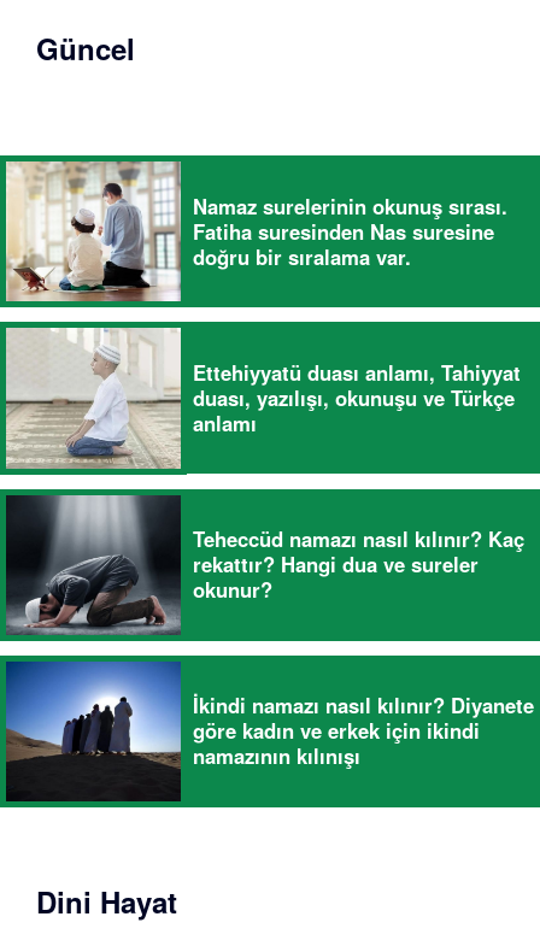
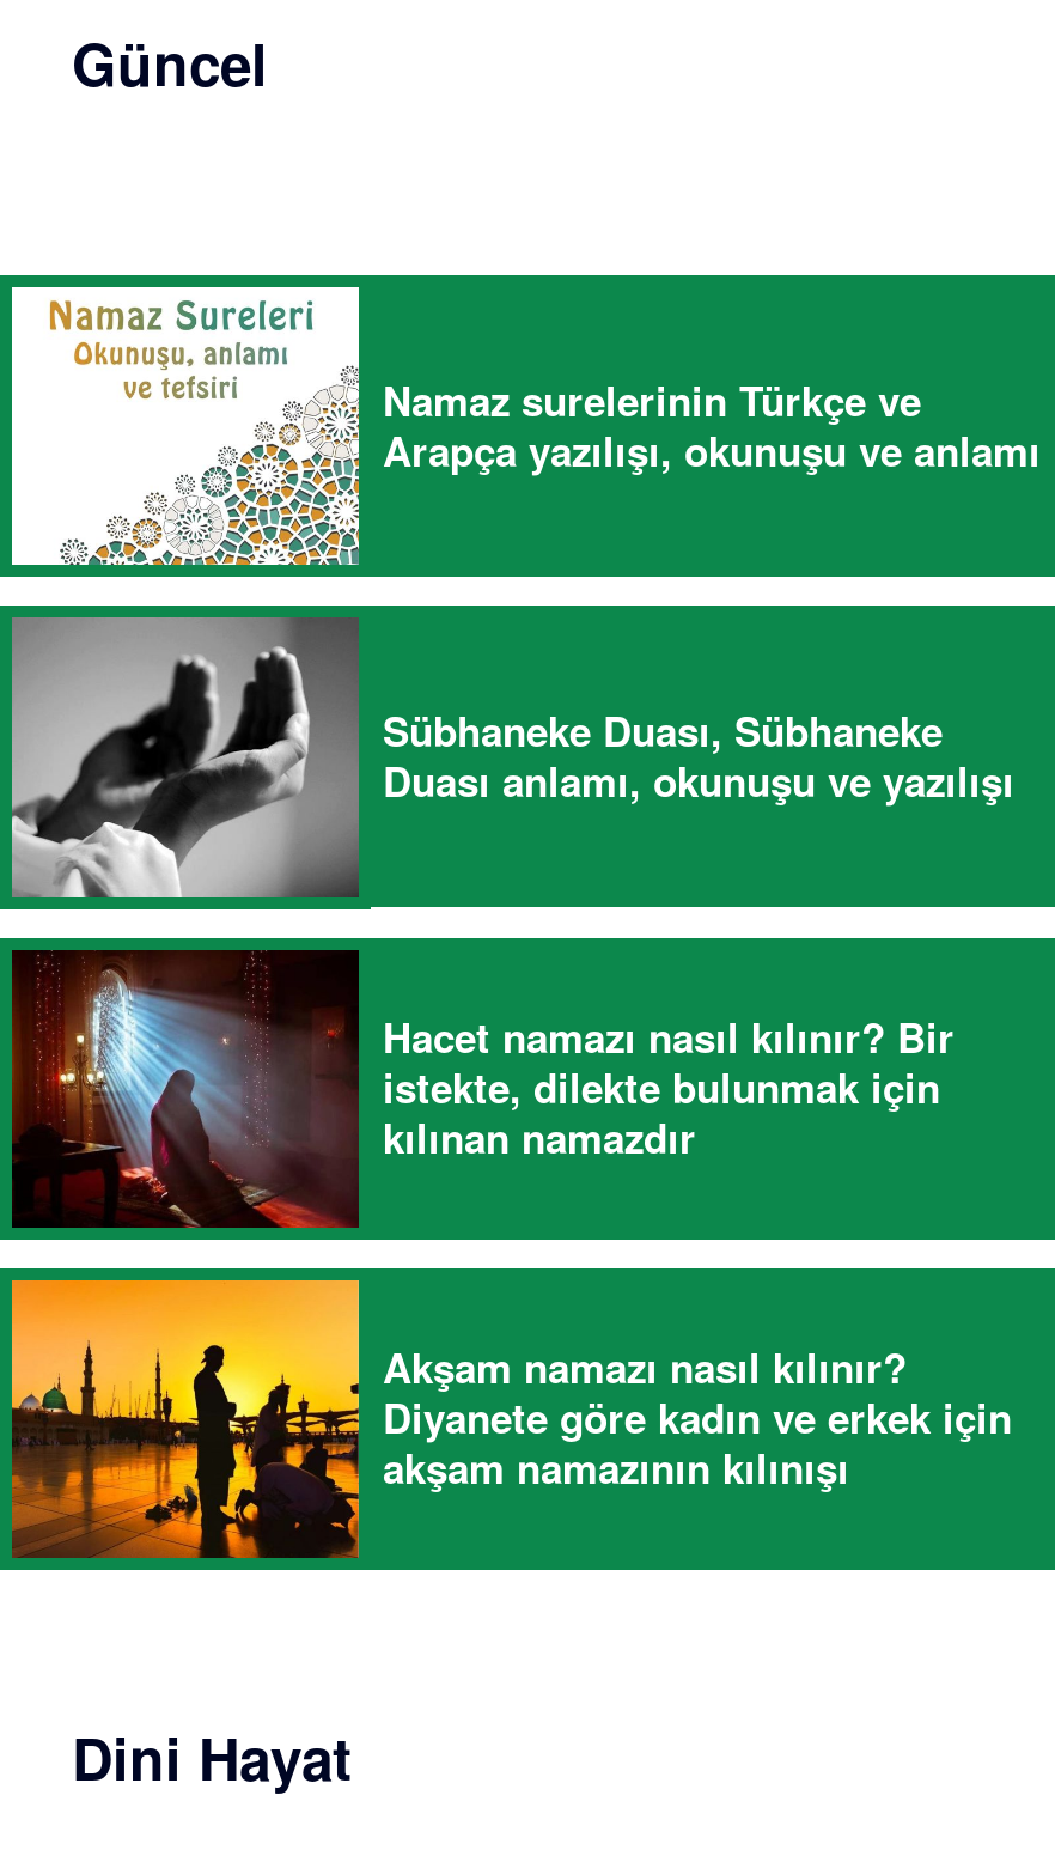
[5,160,507,302] [image] | Namaz surelerinin okunuş sırası. | Fatiha suresinden Nas suresine | doğru bir sıralama var. -> [10,285,1041,567] [image] | Namaz surelerinin Türkçe ve | Arapça yazılışı, okunuşu ve anlamı
[6,327,521,470] [image] | Ettehiyyatü duası anlamı, Tahiyyat | duası, yazılışı, okunuşu ve Türkçe | anlamı -> [12,617,1014,897] [image] | Sübhaneke Duası, Sübhaneke | Duası anlamı, okunuşu ve yazılışı
[6,494,524,636] [image] | Teheccüd namazı nasıl kılınır? Kaç | rekattır? Hangi dua ve sureler | okunur? -> [10,948,955,1230] [image] | Hacet namazı nasıl kılınır? Bir | istekte, dilekte bulunmak için | kılınan namazdır
[5,660,534,803] [image] | İkindi namazı nasıl kılınır? Diyanete | göre kadın ve erkek için ikindi | namazının kılınışı -> [10,1278,1012,1560] [image] | Akşam namazı nasıl kılınır? | Diyanete göre kadın ve erkek için | akşam namazının kılınışı

